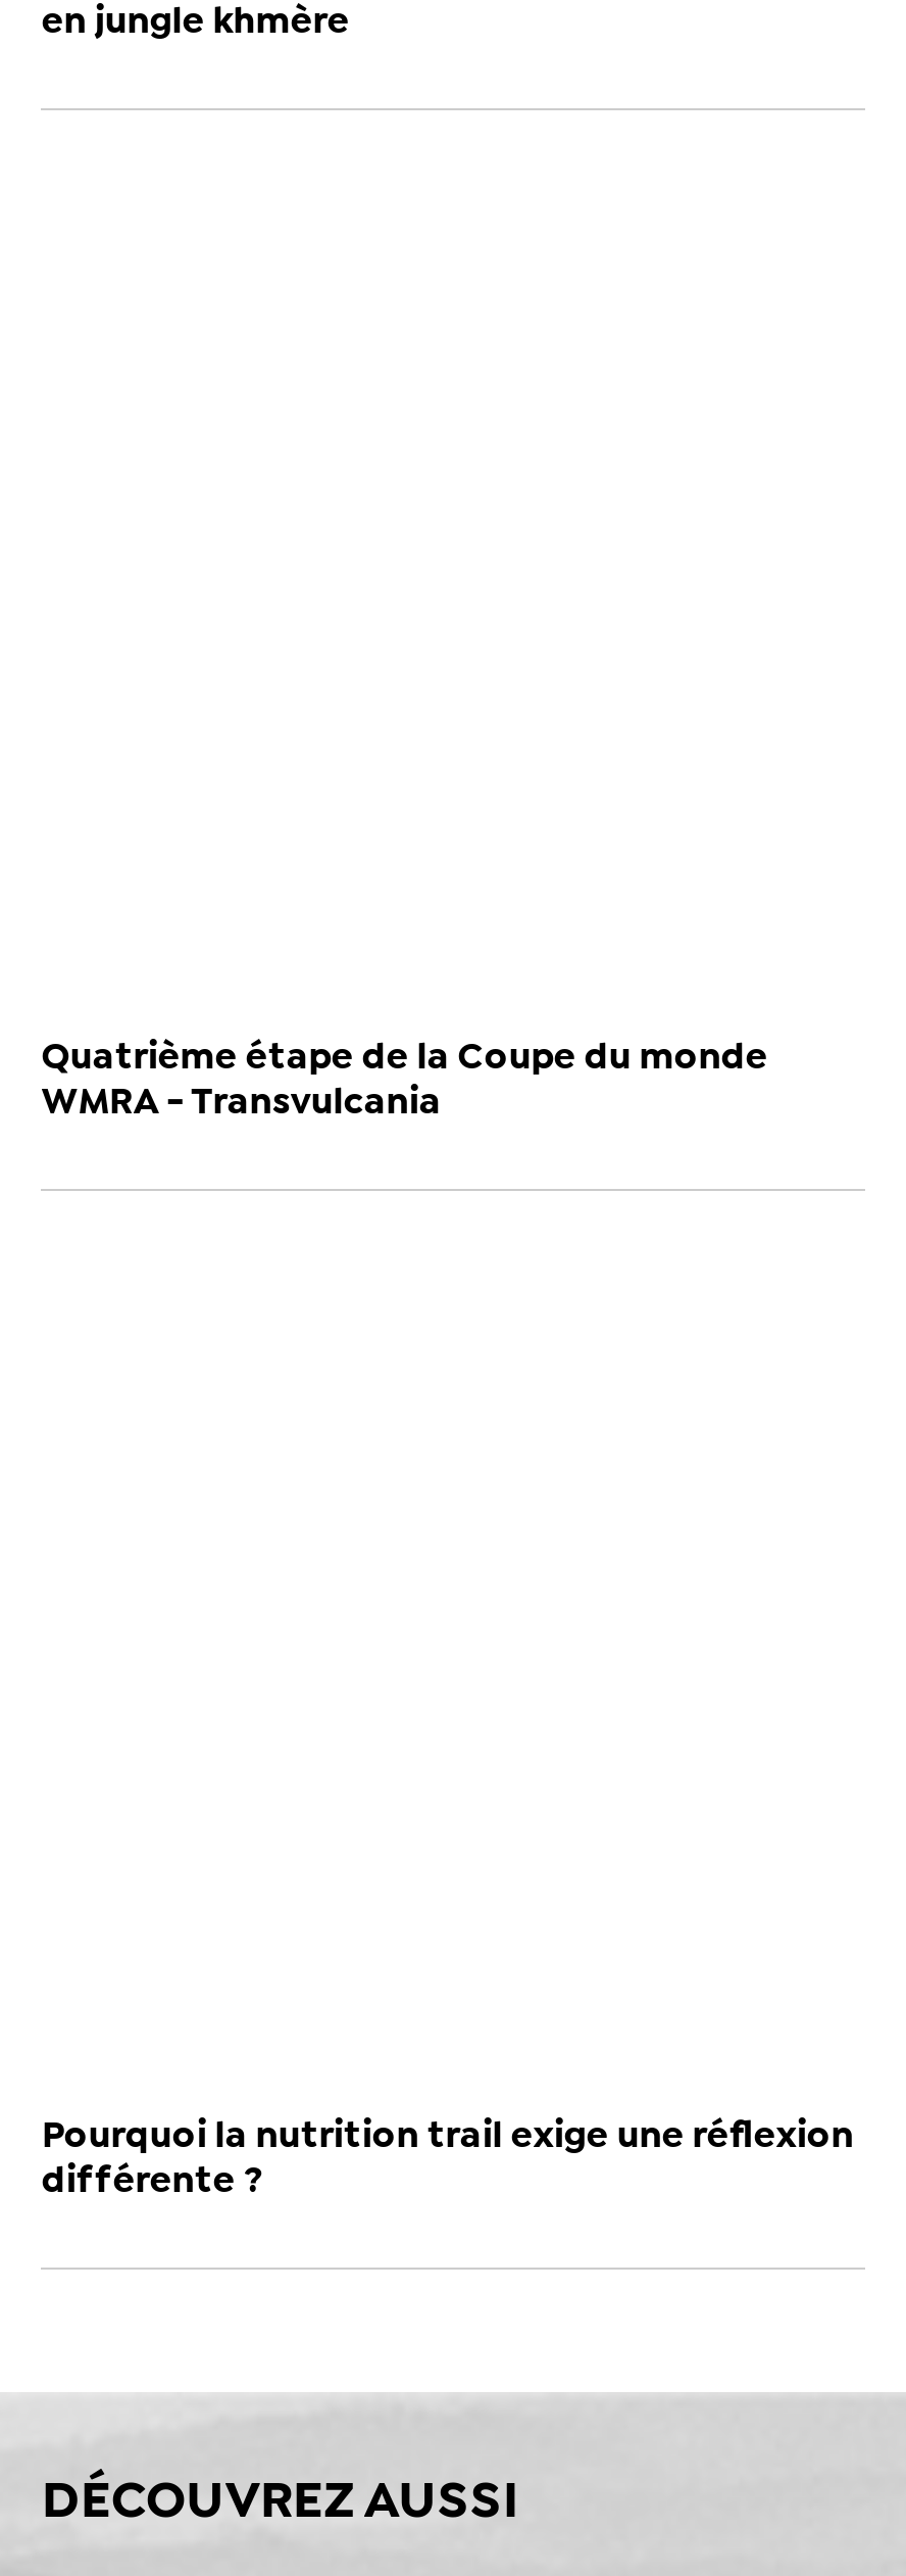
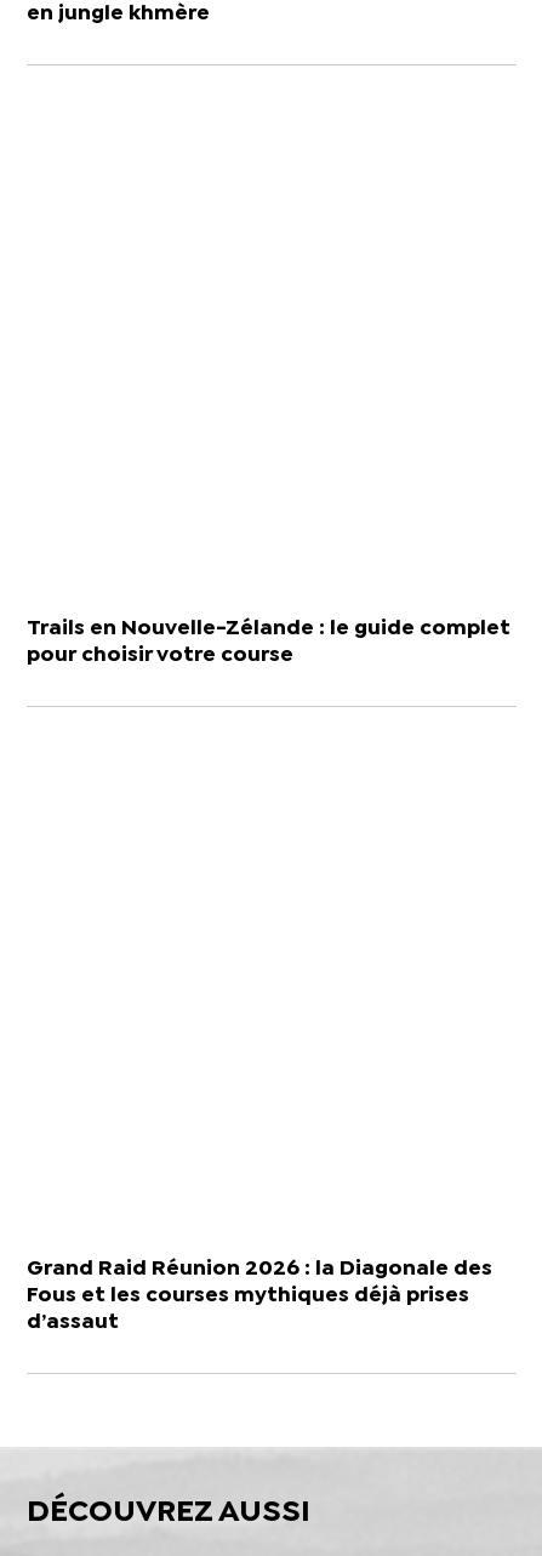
[42,1043,768,1119] Quatrième étape de la Coupe du monde | WMRA - Transvulcania -> [27,619,511,664] Trails en Nouvelle-Zélande : le guide complet | pour choisir votre course
[42,2122,854,2198] Pourquoi la nutrition trail exige une réflexion | différente ? -> [27,1260,493,1331] Grand Raid Réunion 2026 : la Diagonale des | Fous et les courses mythiques déjà prises | d’assaut

